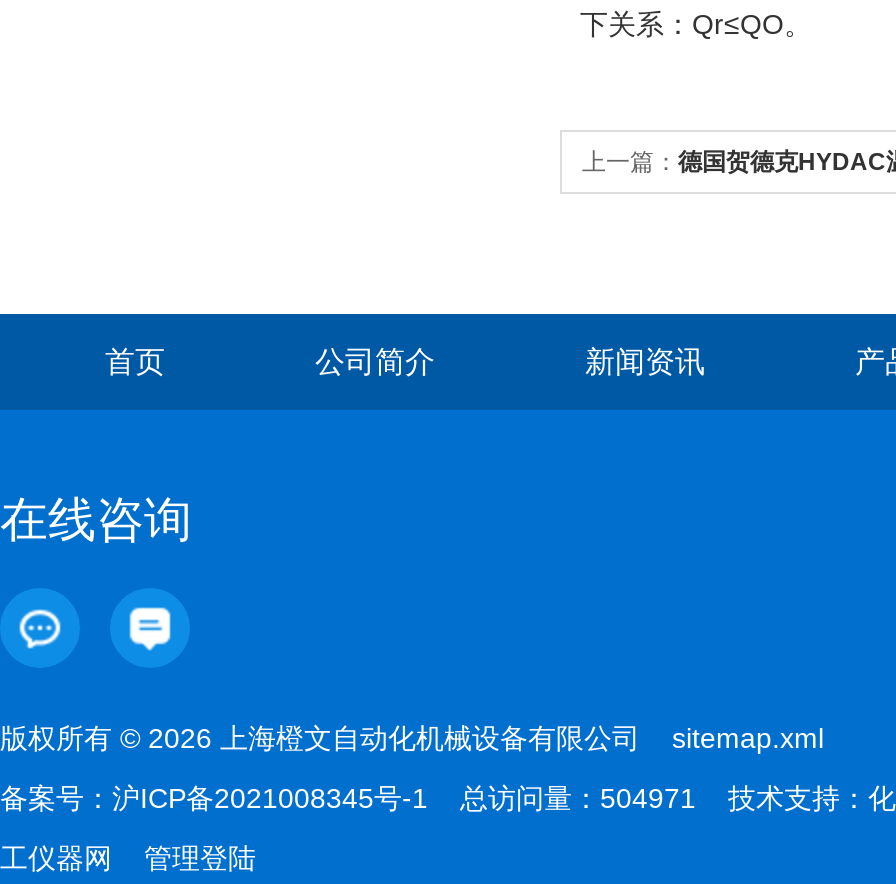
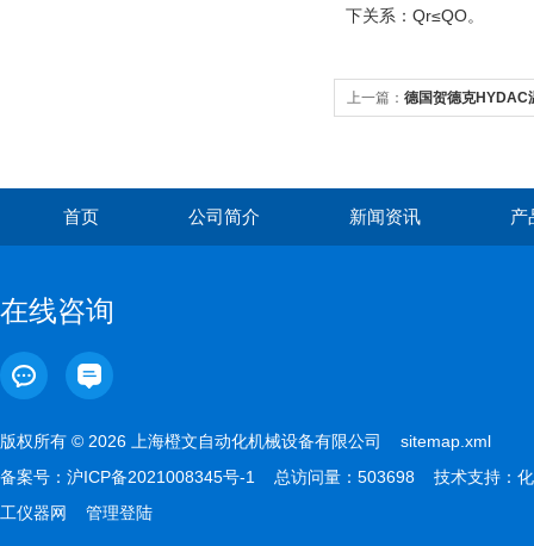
[0,782,896,814] 备案号：沪ICP备2021008345号-1总访问量：504971 技术支持：化 -> [0,467,534,486] 备案号：沪ICP备2021008345号-1总访问量：503698 技术支持：化

